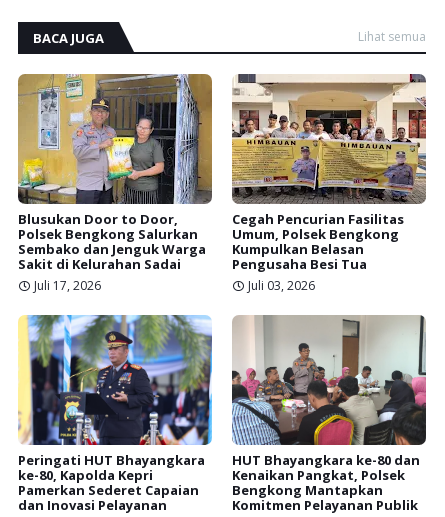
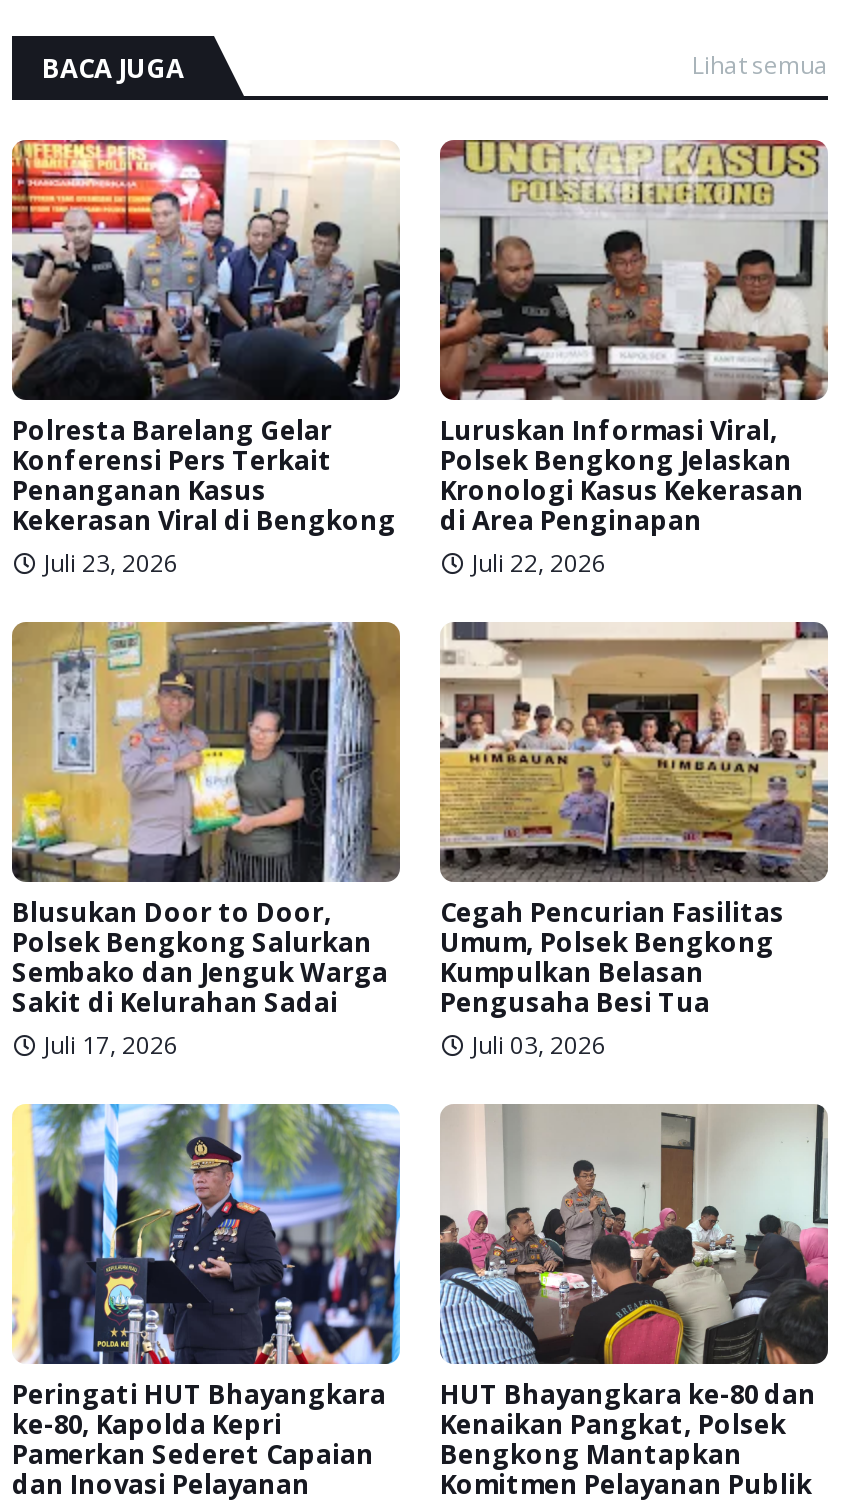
none -> [10,138,402,580] [image] | Polresta Barelang Gelar | Konferensi Pers Terkait | Penanganan Kasus | Kekerasan Viral di Bengkong | Juli 23, 2026
none -> [438,138,828,580] [image] | Luruskan Informasi Viral, | Polsek Bengkong Jelaskan | Kronologi Kasus Kekerasan | di Area Penginapan | Juli 22, 2026

